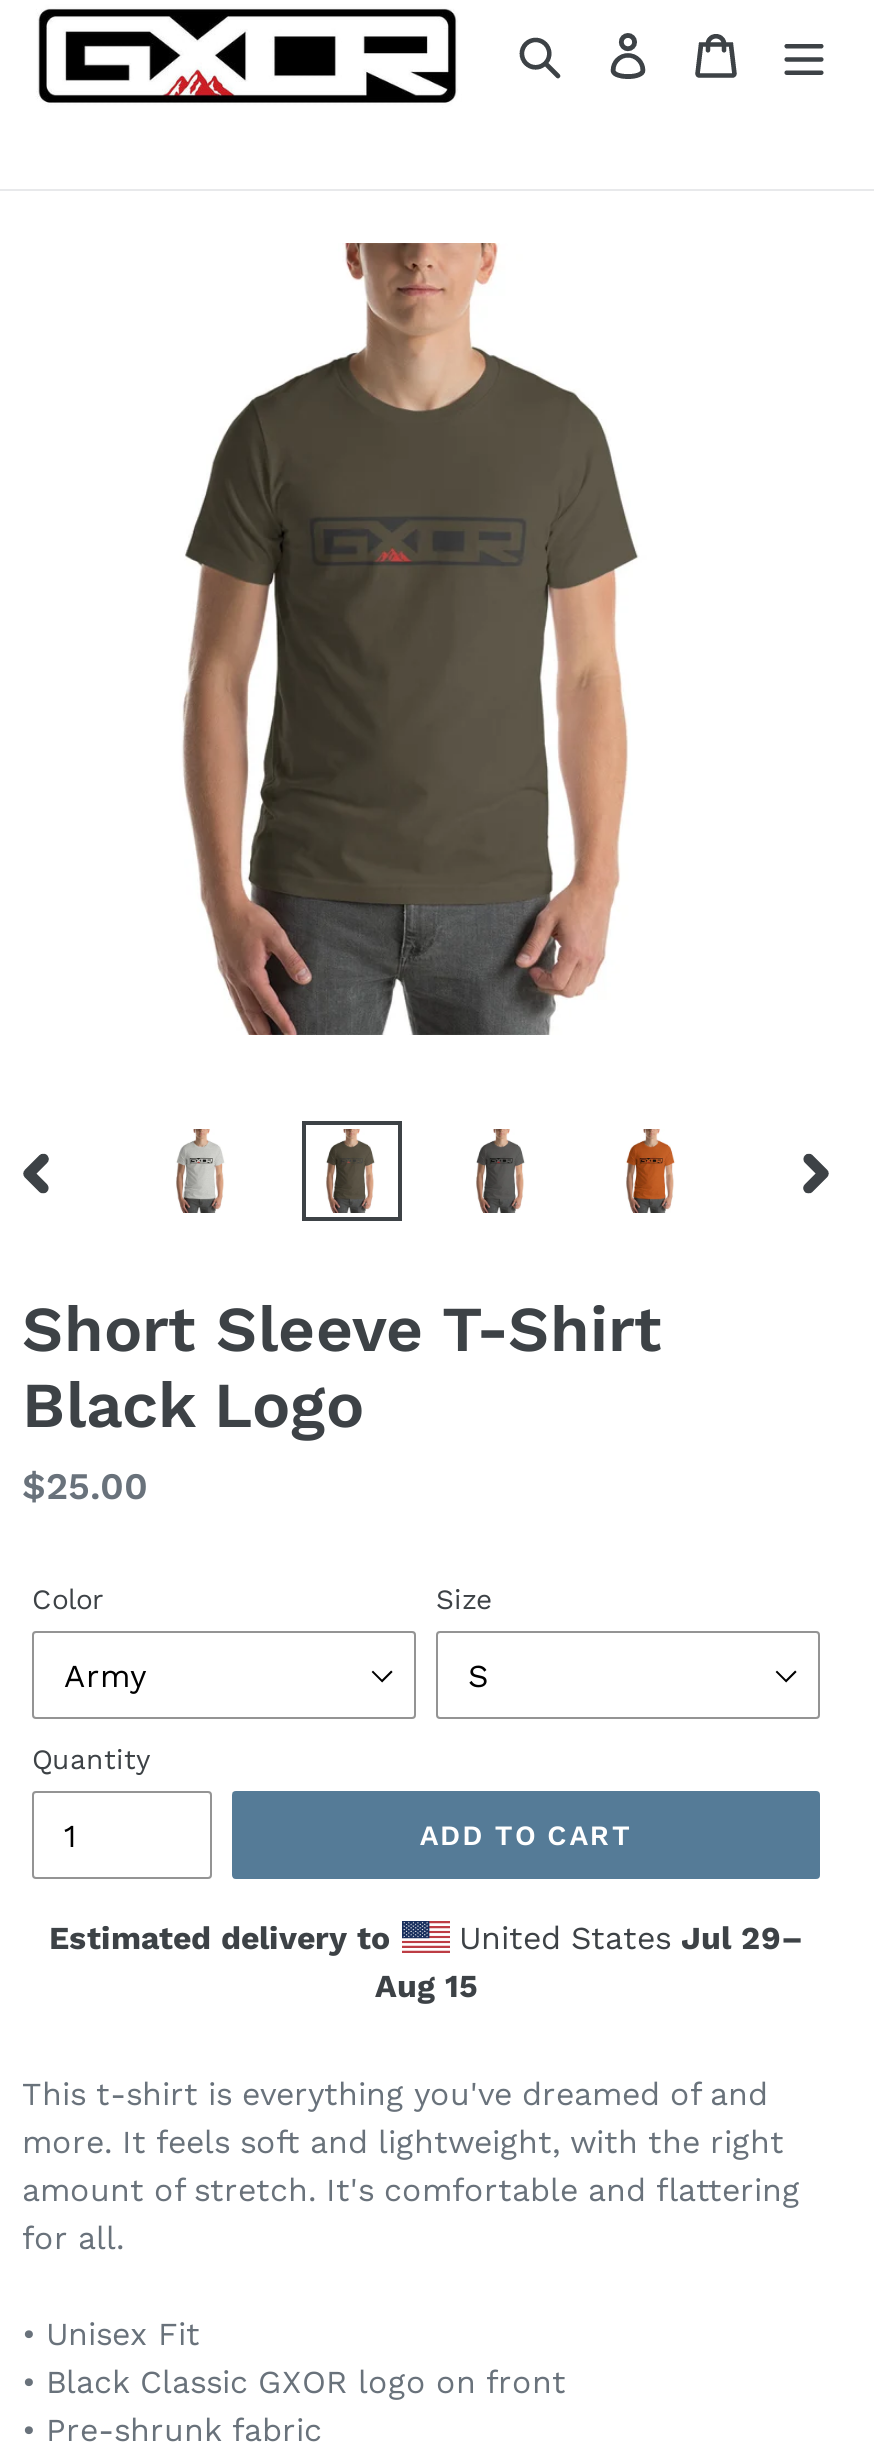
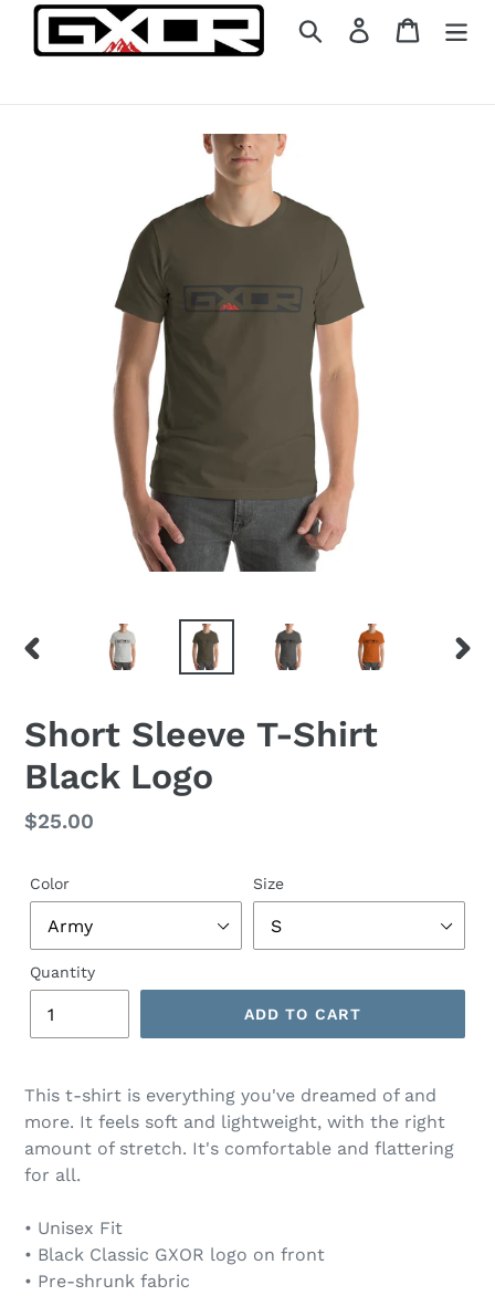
[49,1919,803,2005] Estimated delivery to | United States Jul 29– | Aug 15 -> none

